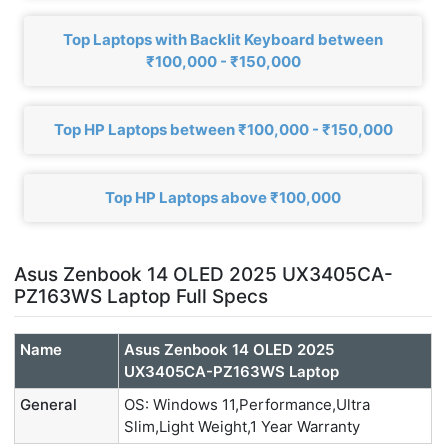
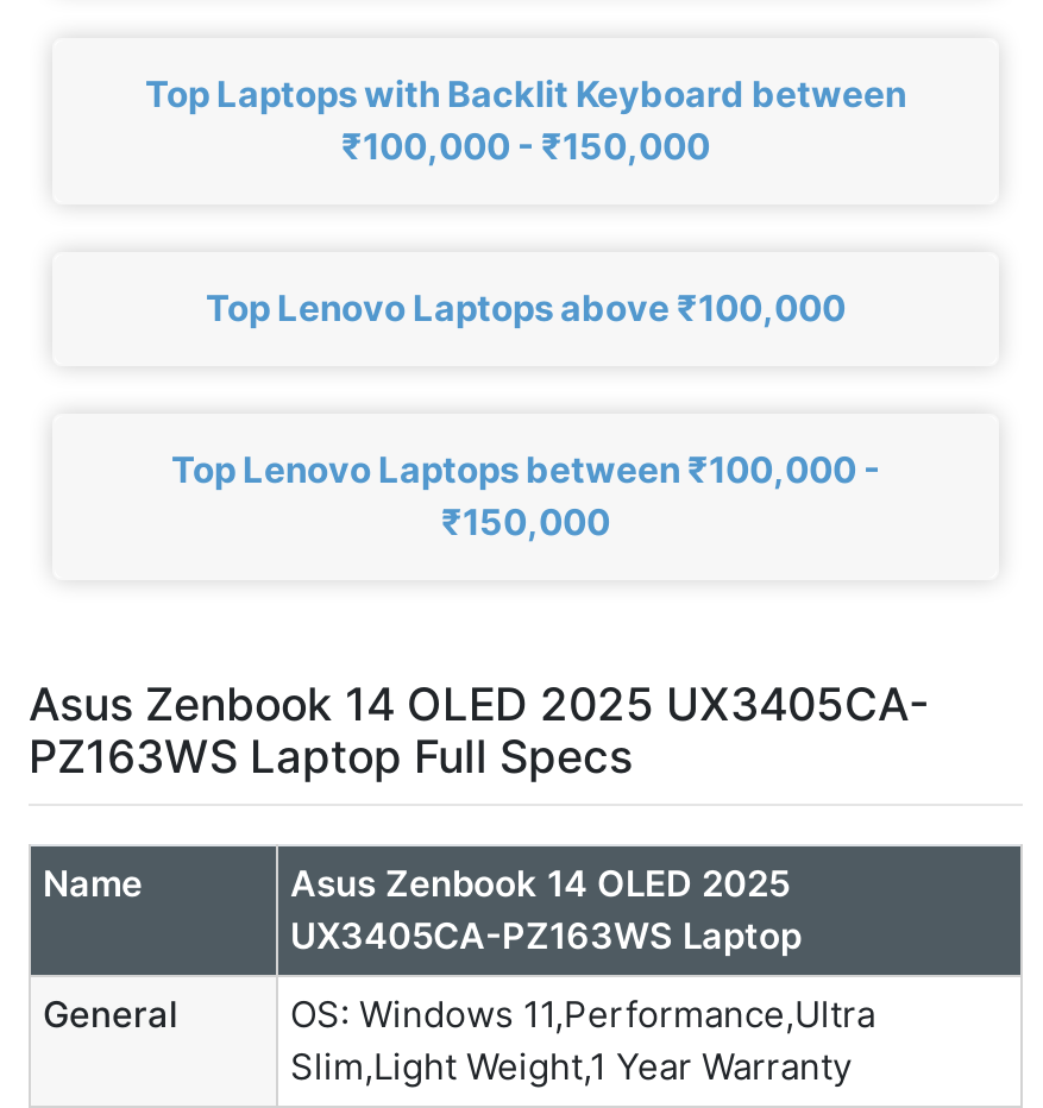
[53,119,392,138] Top HP Laptops between ₹100,000 - ₹150,000 -> [206,284,846,329] Top Lenovo Laptops above ₹100,000
[105,187,341,206] Top HP Laptops above ₹100,000 -> [171,446,880,543] Top Lenovo Laptops between ₹100,000 - | ₹150,000

